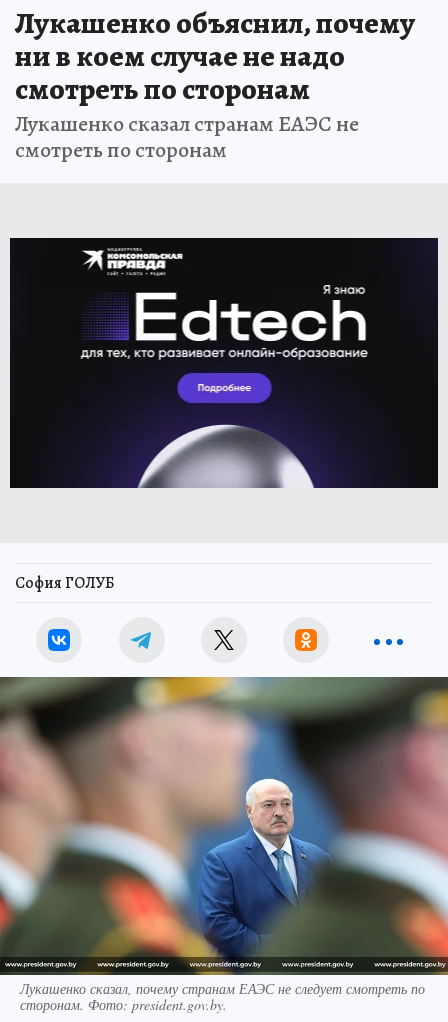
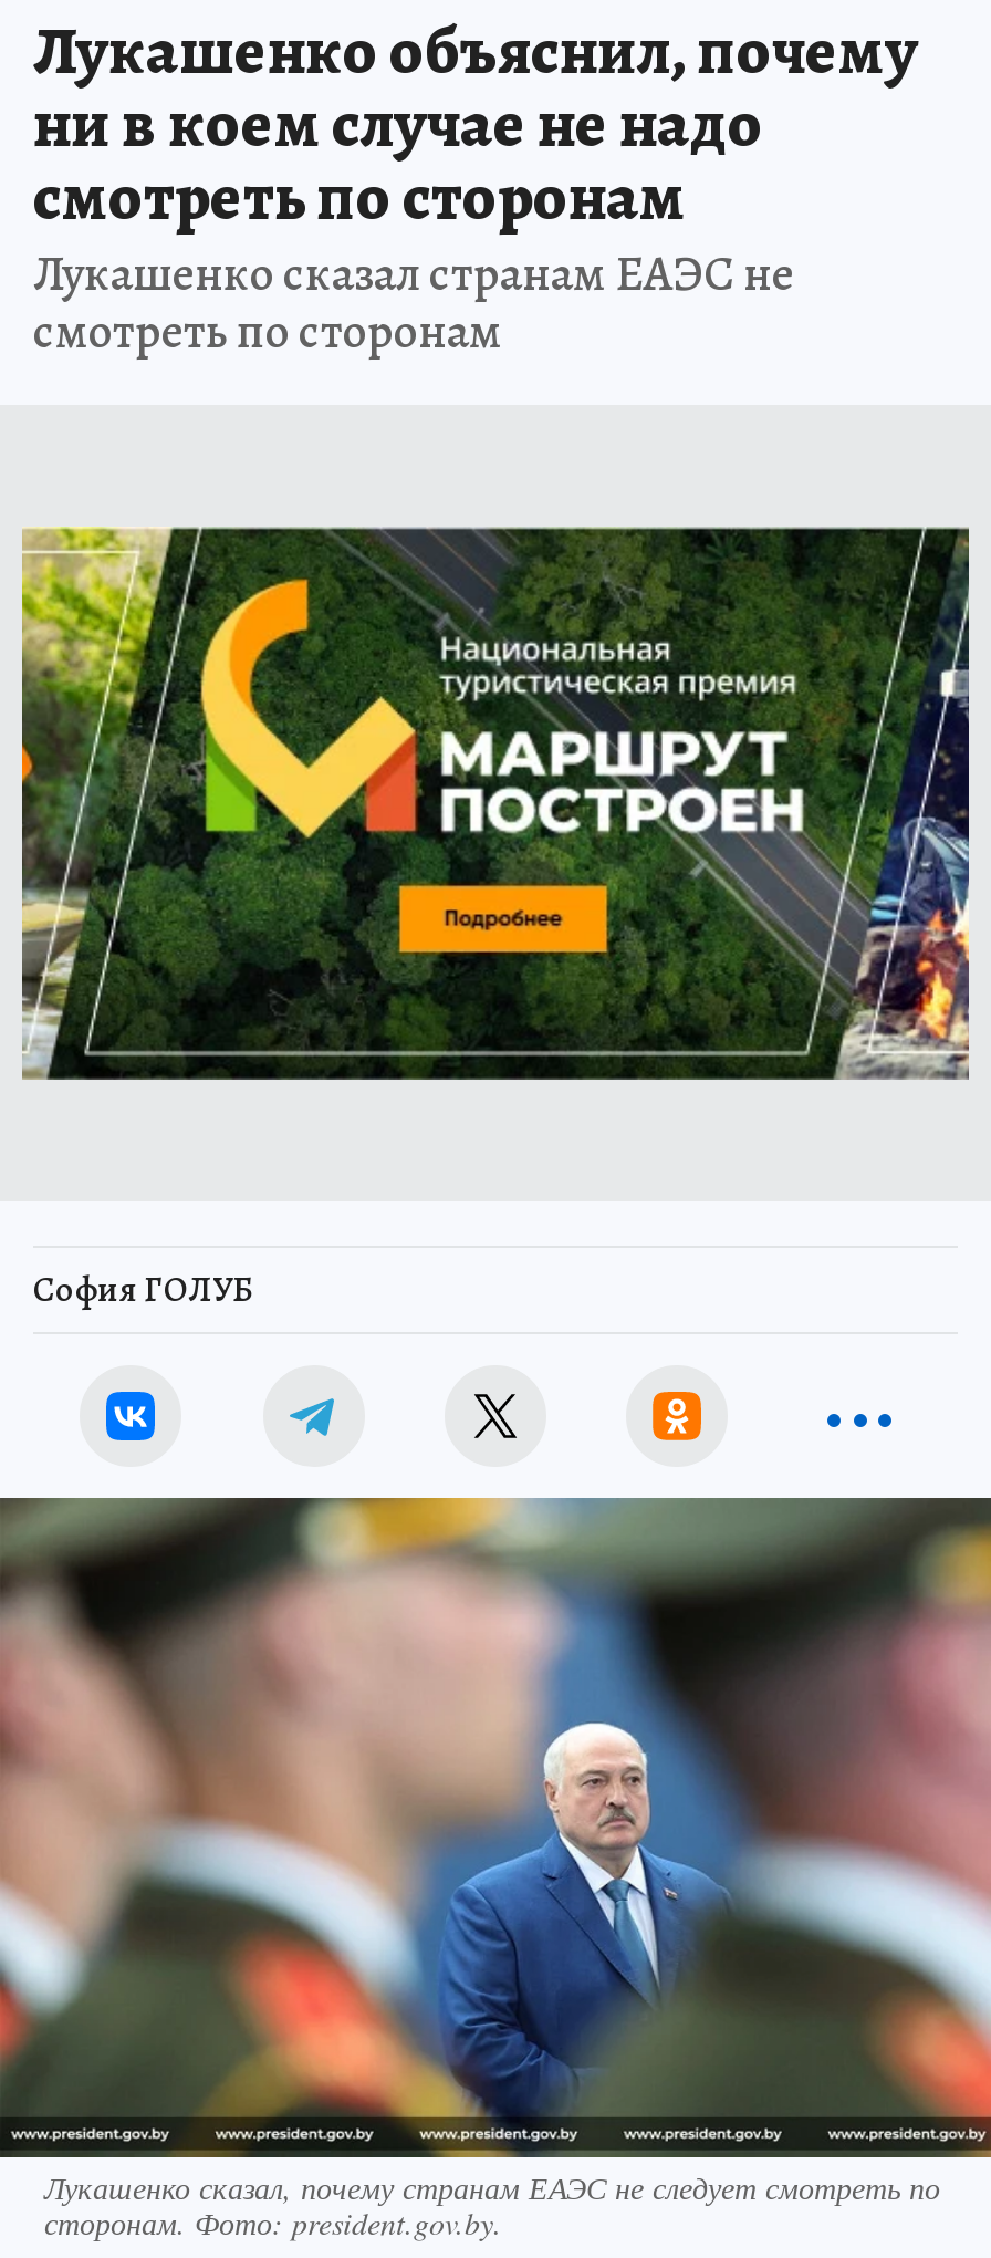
[9,237,439,488] [image] -> [20,527,971,1082] [image]

